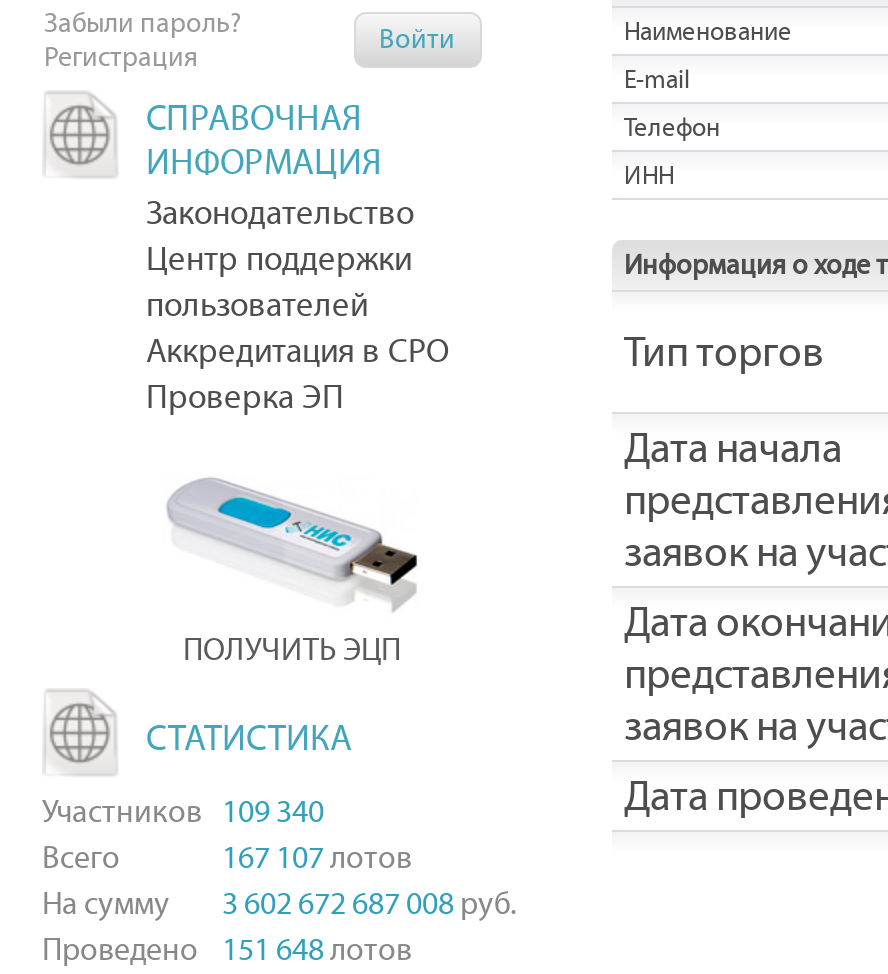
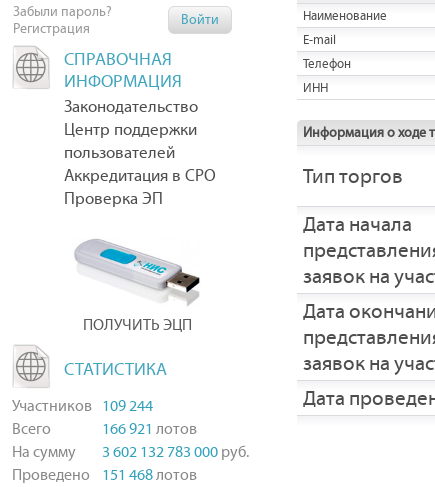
[42,792,324,830] Участников 109 340 -> [12,396,153,415] Участников 109 244
[222,838,412,876] 167 107 лотов -> [102,419,197,438] 166 921 лотов
[42,884,516,922] На сумму 3 602 672 687 008 руб. -> [12,442,249,461] На сумму 3 602 132 783 000 руб.
[42,930,412,968] Проведено 151 648 лотов -> [12,465,197,484] Проведено 151 468 лотов

